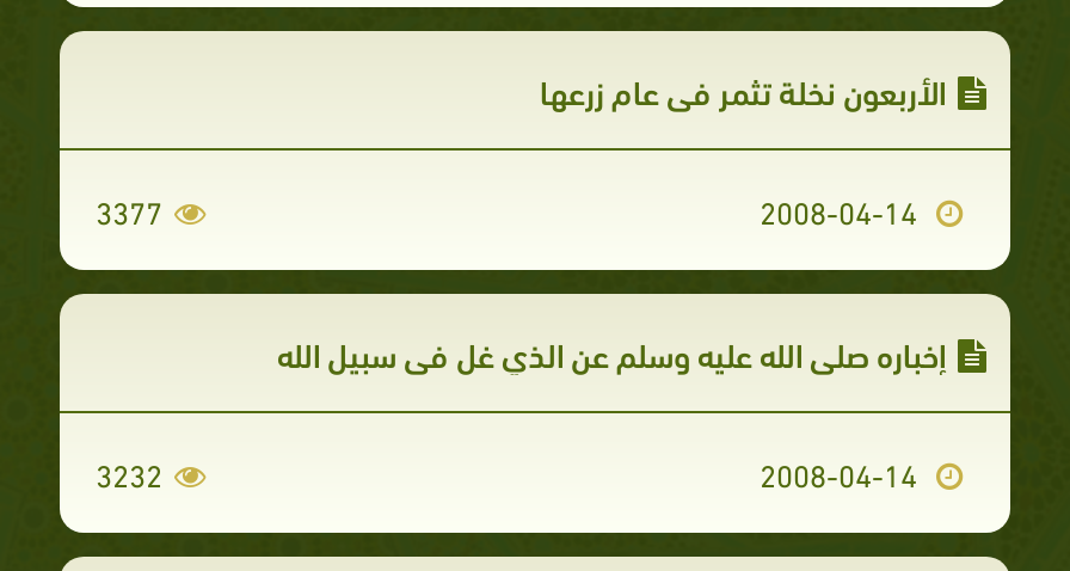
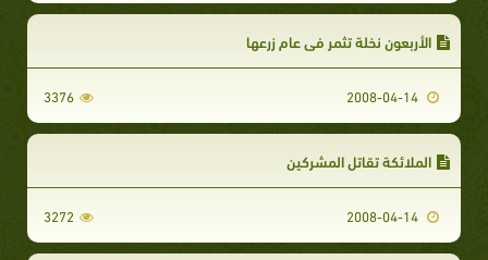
[96,186,162,234] 3377 -> [44,85,74,107] 3376
[277,327,946,377] إخباره صلى الله عليه وسلم عن الذي غل في سبيل الله -> [286,149,431,172] الملائكة تقاتل المشركين
[96,449,162,497] 3232 -> [44,205,74,226] 3272

